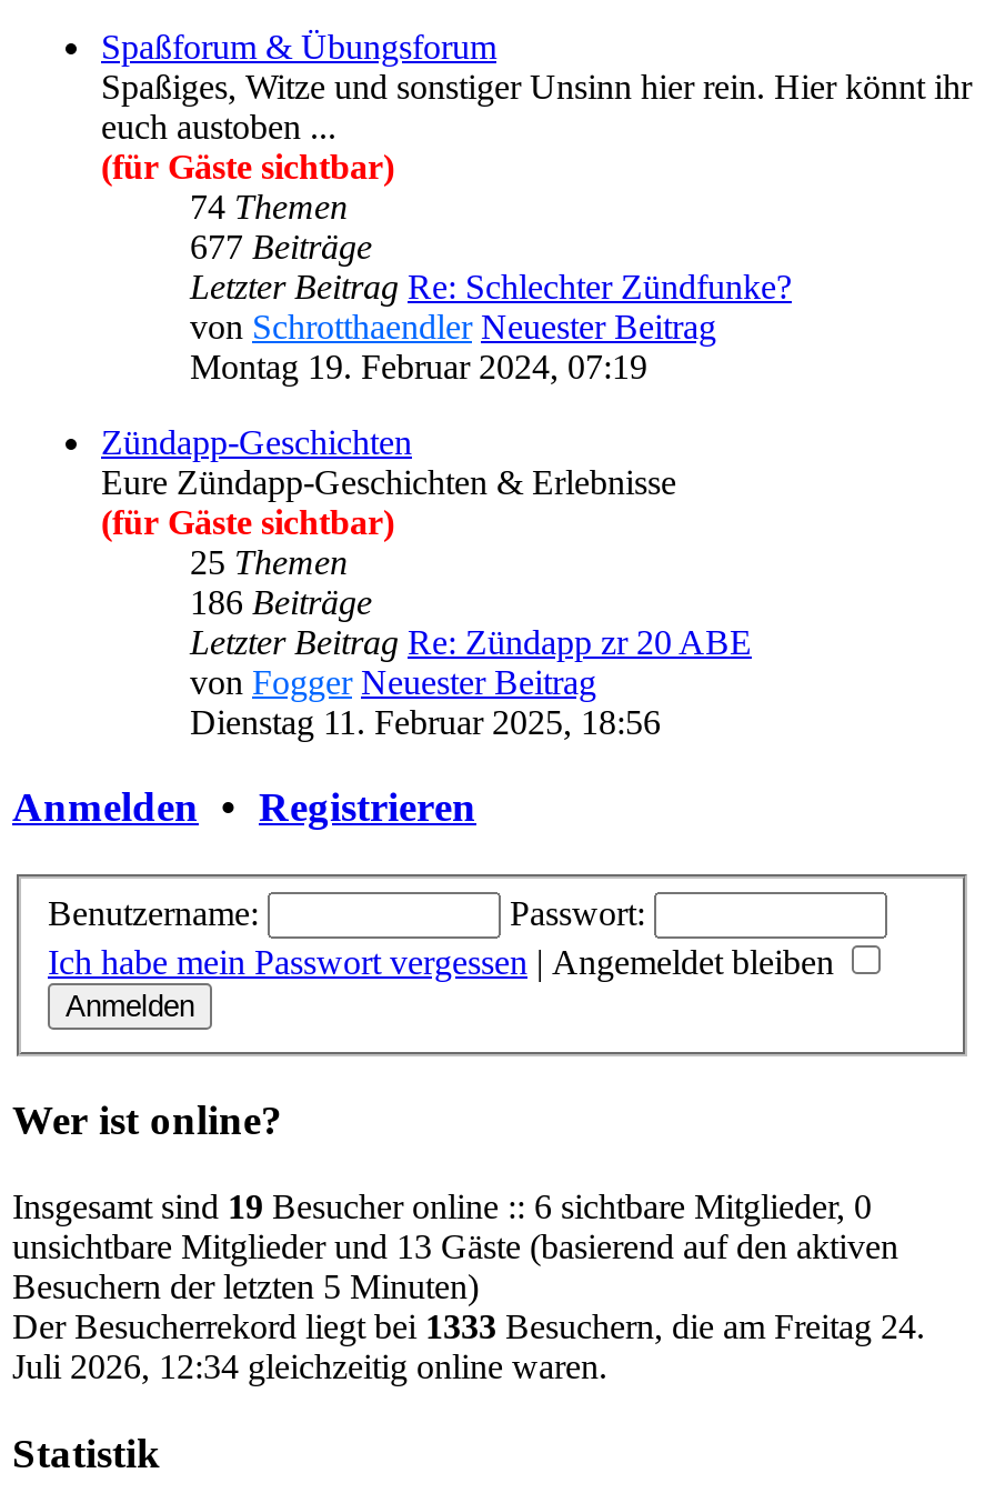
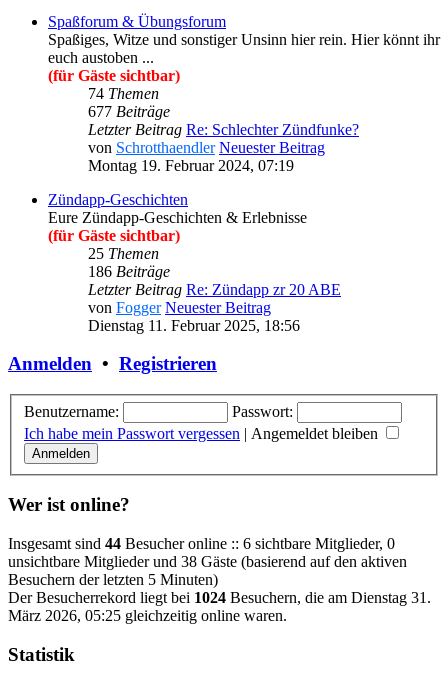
[12,1188,872,1226] Insgesamt sind 19 Besucher online :: 6 sichtbare Mitglieder, 0 -> [8,535,395,552] Insgesamt sind 44 Besucher online :: 6 sichtbare Mitglieder, 0
[12,1228,898,1265] unsichtbare Mitglieder und 13 Gäste (basierend auf den aktiven -> [8,553,407,570] unsichtbare Mitglieder und 38 Gäste (basierend auf den aktiven
[12,1308,925,1345] Der Besucherrekord liegt bei 1333 Besuchern, die am Freitag 24. -> [8,589,431,606] Der Besucherrekord liegt bei 1024 Besuchern, die am Dienstag 31.
[12,1348,607,1385] Juli 2026, 12:34 gleichzeitig online waren. -> [8,607,287,624] März 2026, 05:25 gleichzeitig online waren.

